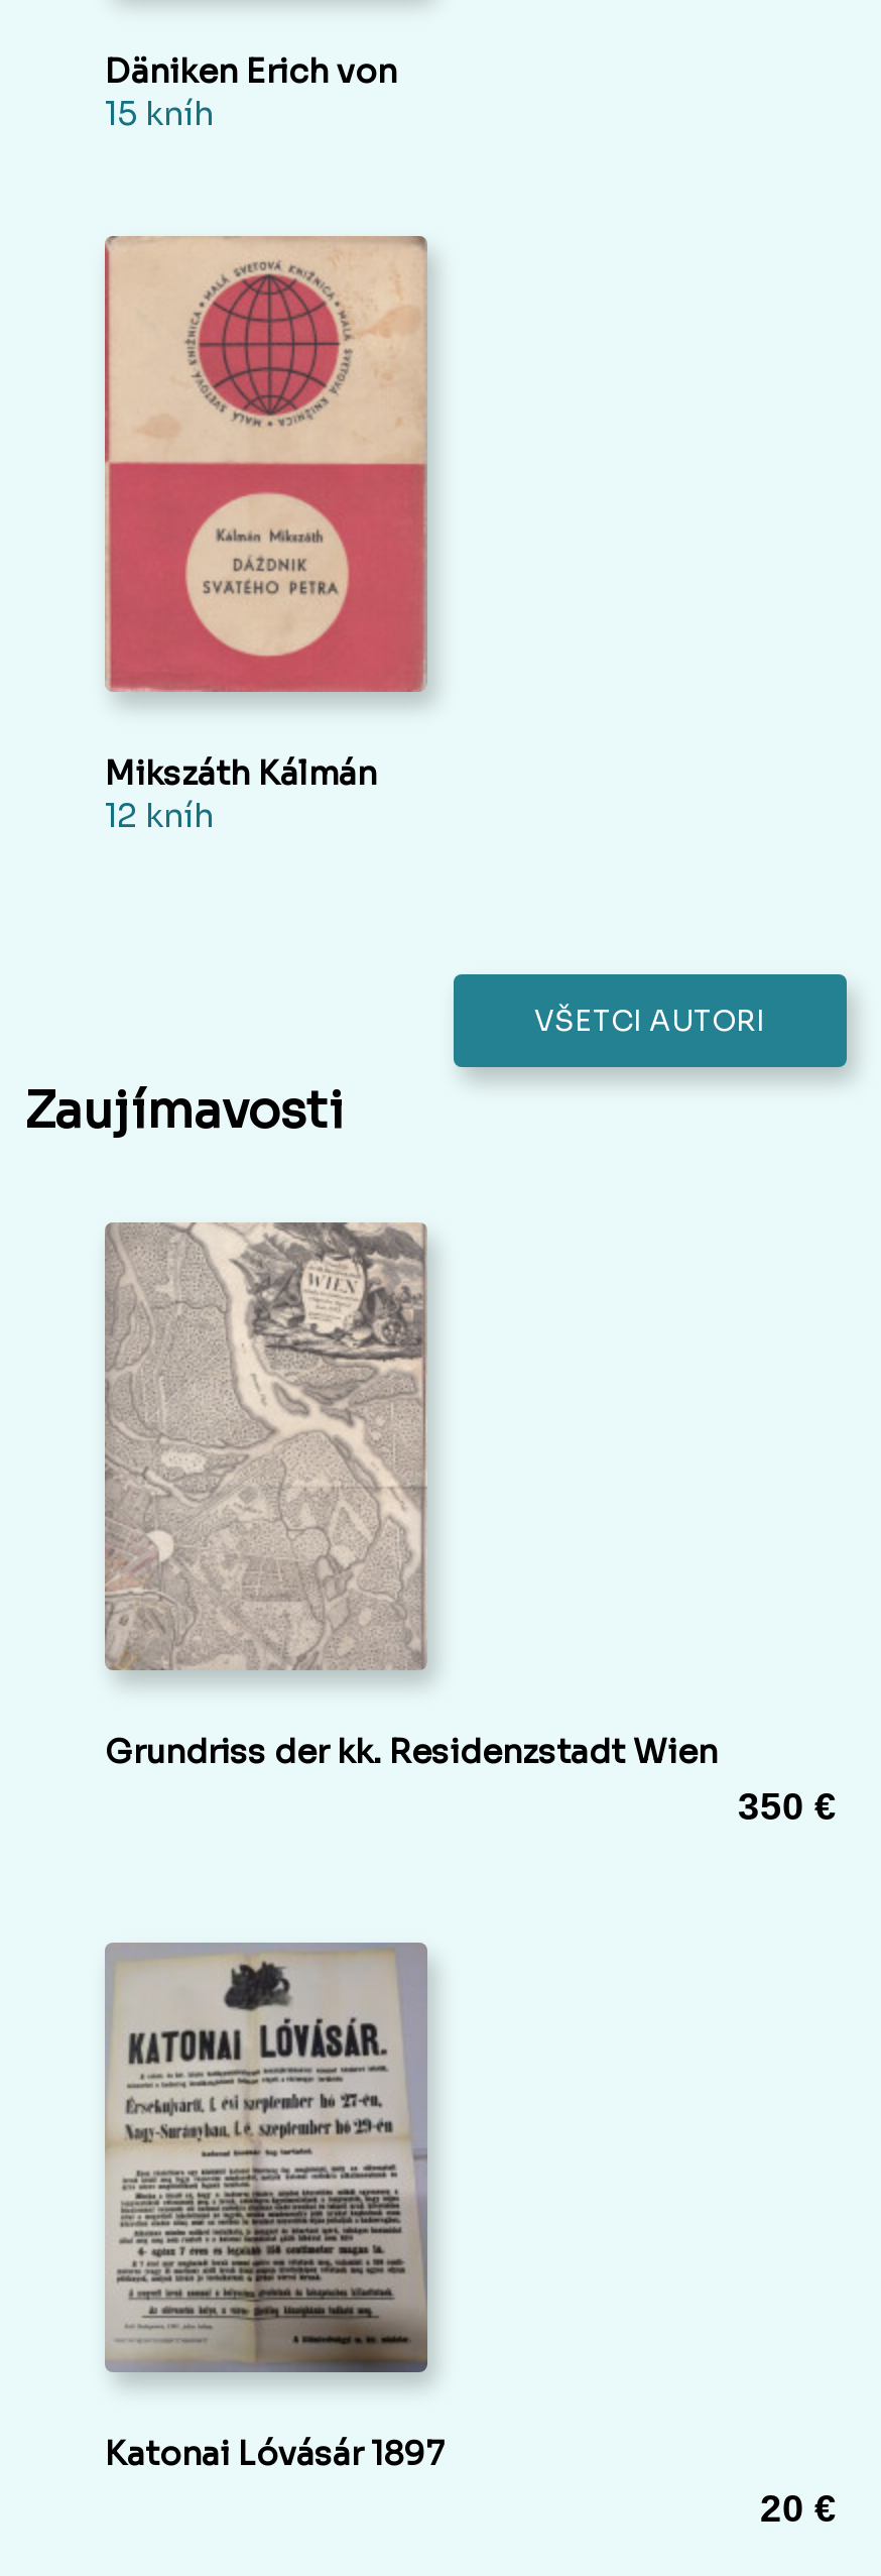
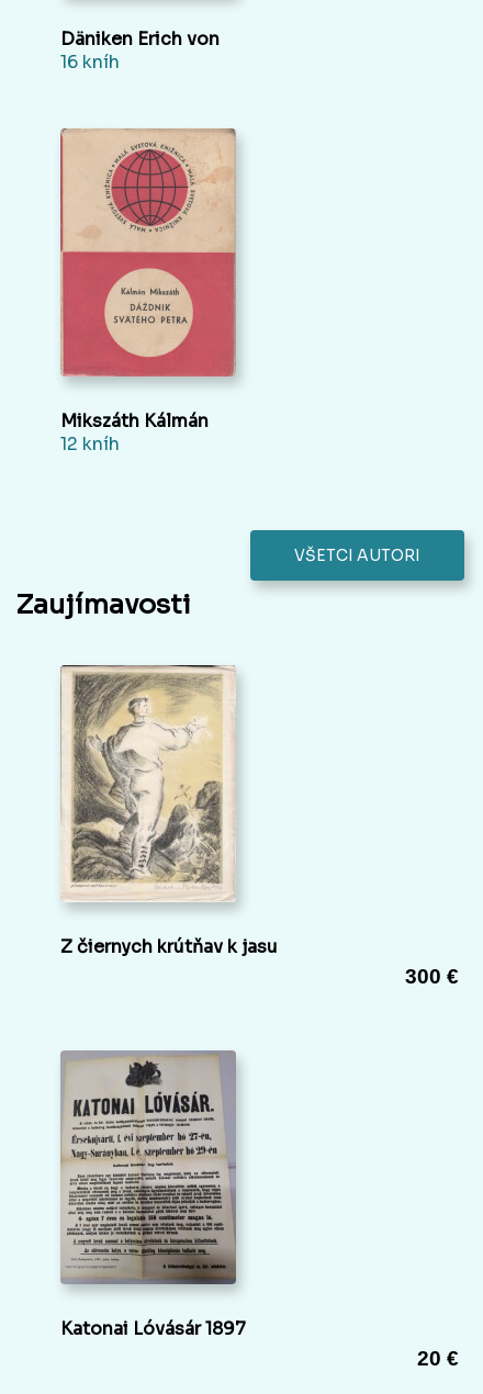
[105,94,214,136] 15 kníh -> [60,51,120,74] 16 kníh
[103,1222,837,1828] [image] | Grundriss der kk. Residenzstadt Wien | 350 € -> [60,664,459,988] [image] | Z čiernych krútňav k jasu | 300 €

